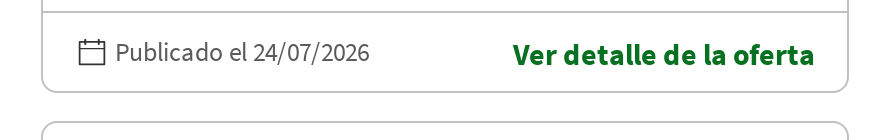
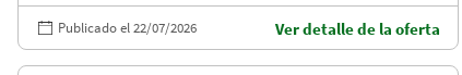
[115,35,369,69] Publicado el 24/07/2026 -> [58,18,197,37] Publicado el 22/07/2026

